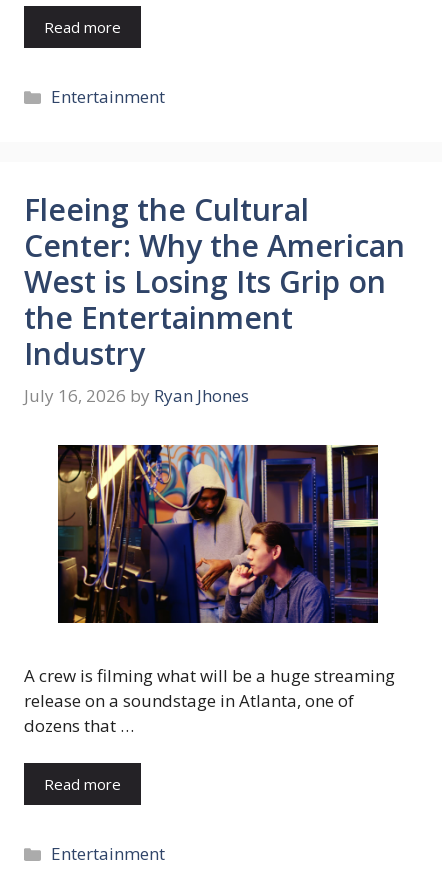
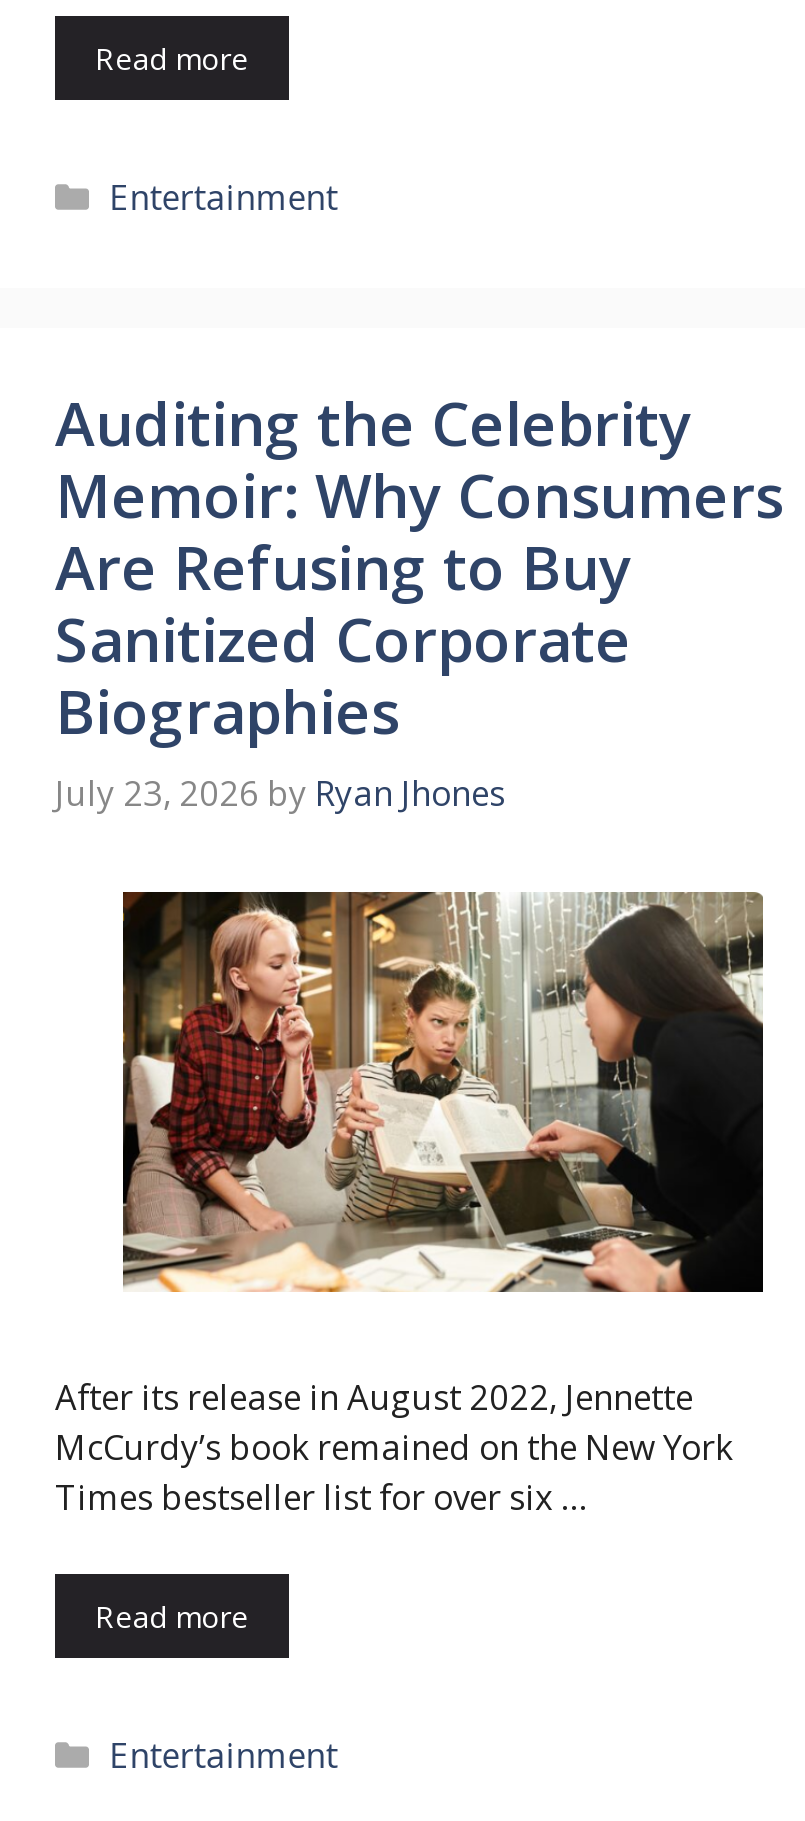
[24,189,405,407] Fleeing the Cultural | Center: Why the American | West is Losing Its Grip on | the Entertainment | Industry | July 16, 2026 by Ryan Jhones -> [55,382,783,817] Auditing the Celebrity | Memoir: Why Consumers | Are Refusing to Buy | Sanitized Corporate | Biographies | July 23, 2026 by Ryan Jhones
[24,444,395,737] [image] | A crew is filming what will be a huge streaming | release on a soundstage in Atlanta, one of | dozens that … -> [55,889,765,1521] [image] | After its release in August 2022, Jennette | McCurdy’s book remained on the New York | Times bestseller list for over six …

